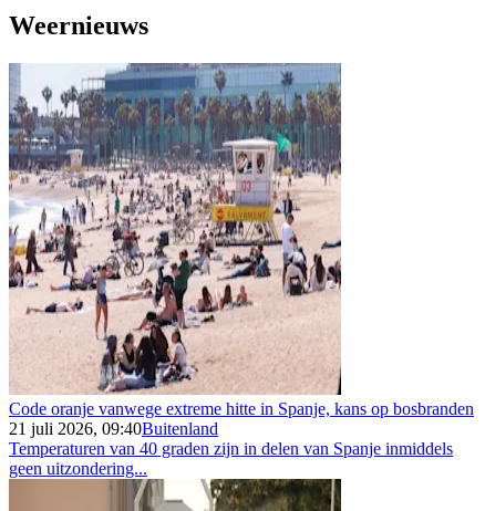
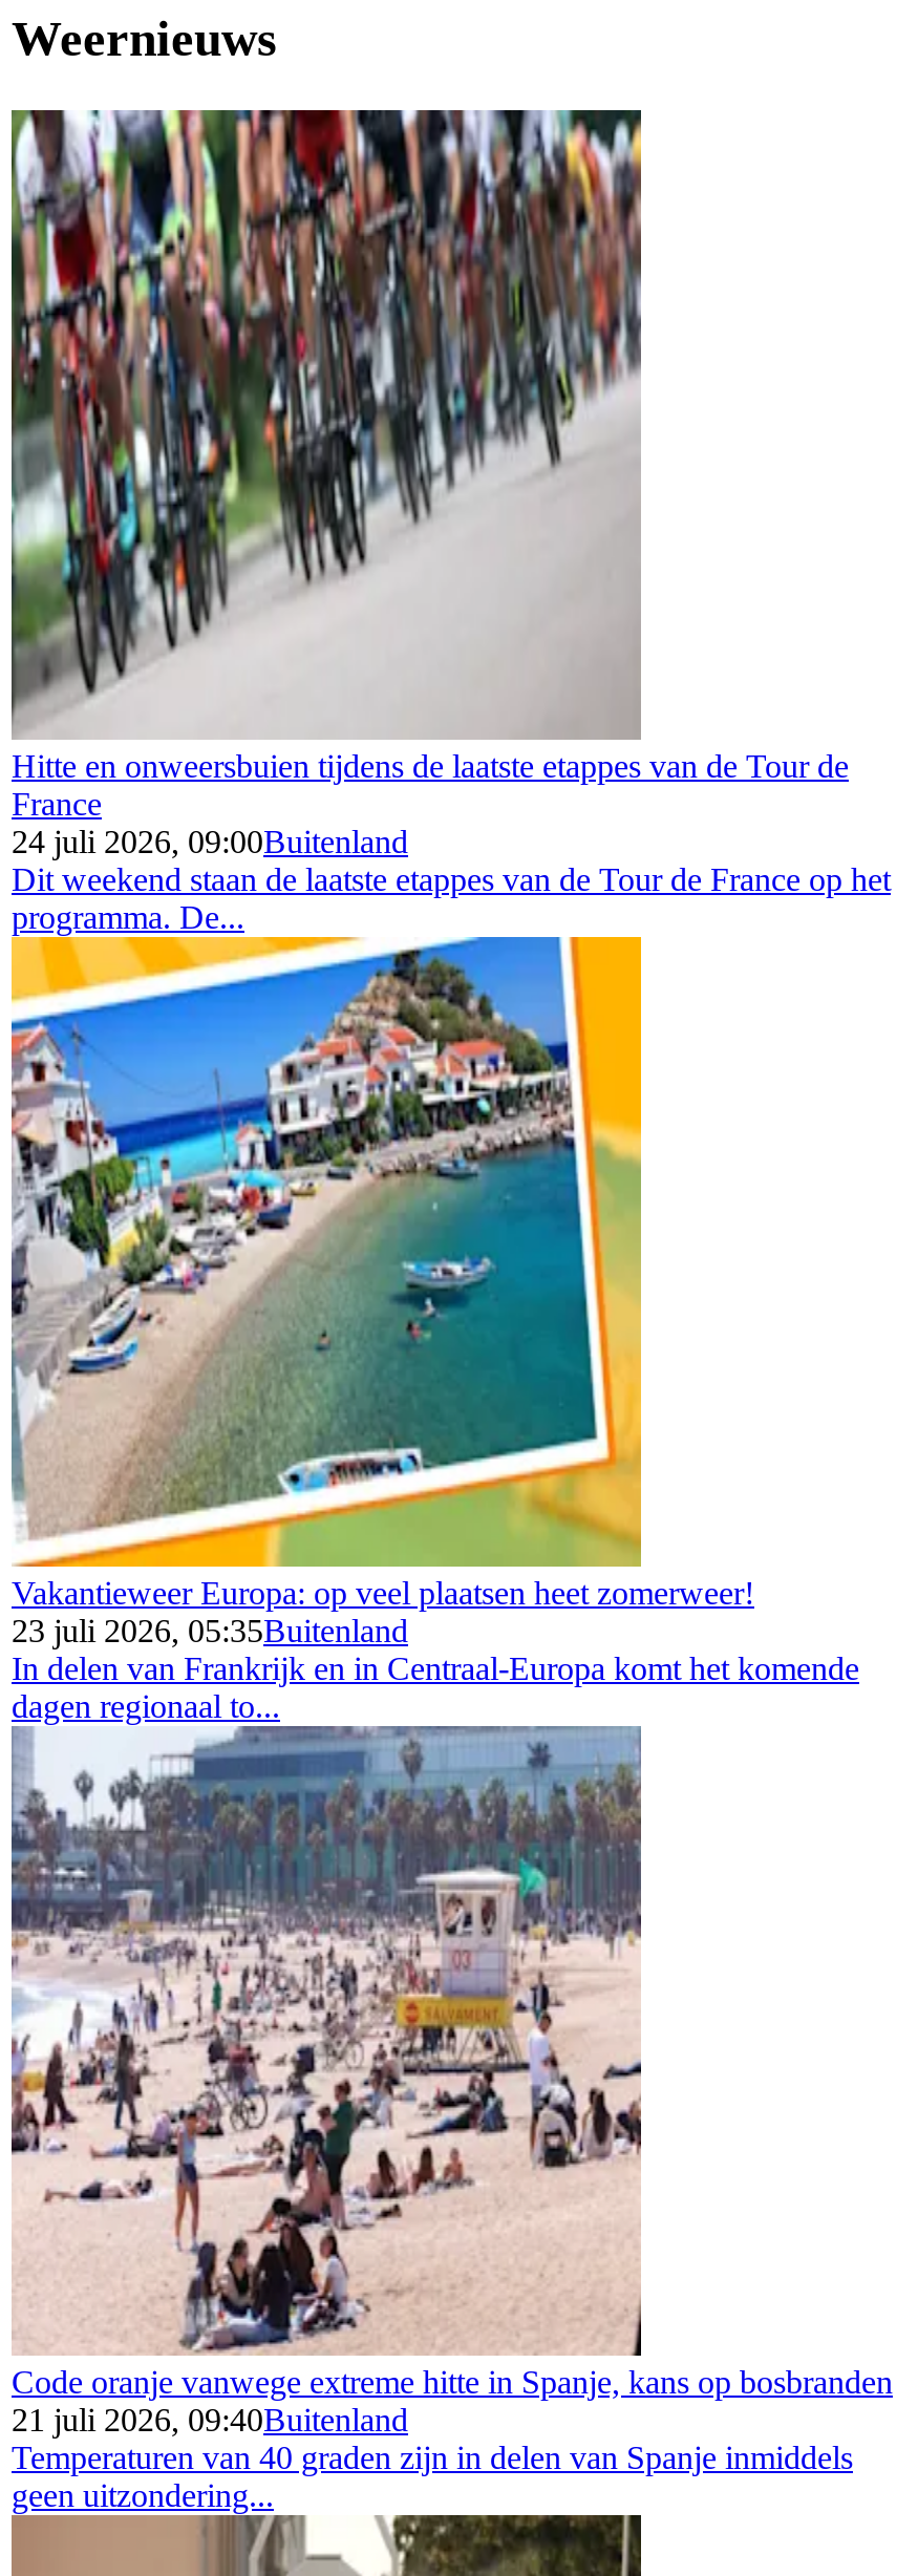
none -> [9,108,891,934] [image] | Hitte en onweersbuien tijdens de laatste etappes van de Tour de | France | 24 juli 2026, 09:00Buitenland | Dit weekend staan de laatste etappes van de Tour de France op het | programma. De...
none -> [9,935,859,1723] [image] | Vakantieweer Europa: op veel plaatsen heet zomerweer! | 23 juli 2026, 05:35Buitenland | In delen van Frankrijk en in Centraal-Europa komt het komende | dagen regionaal to...

